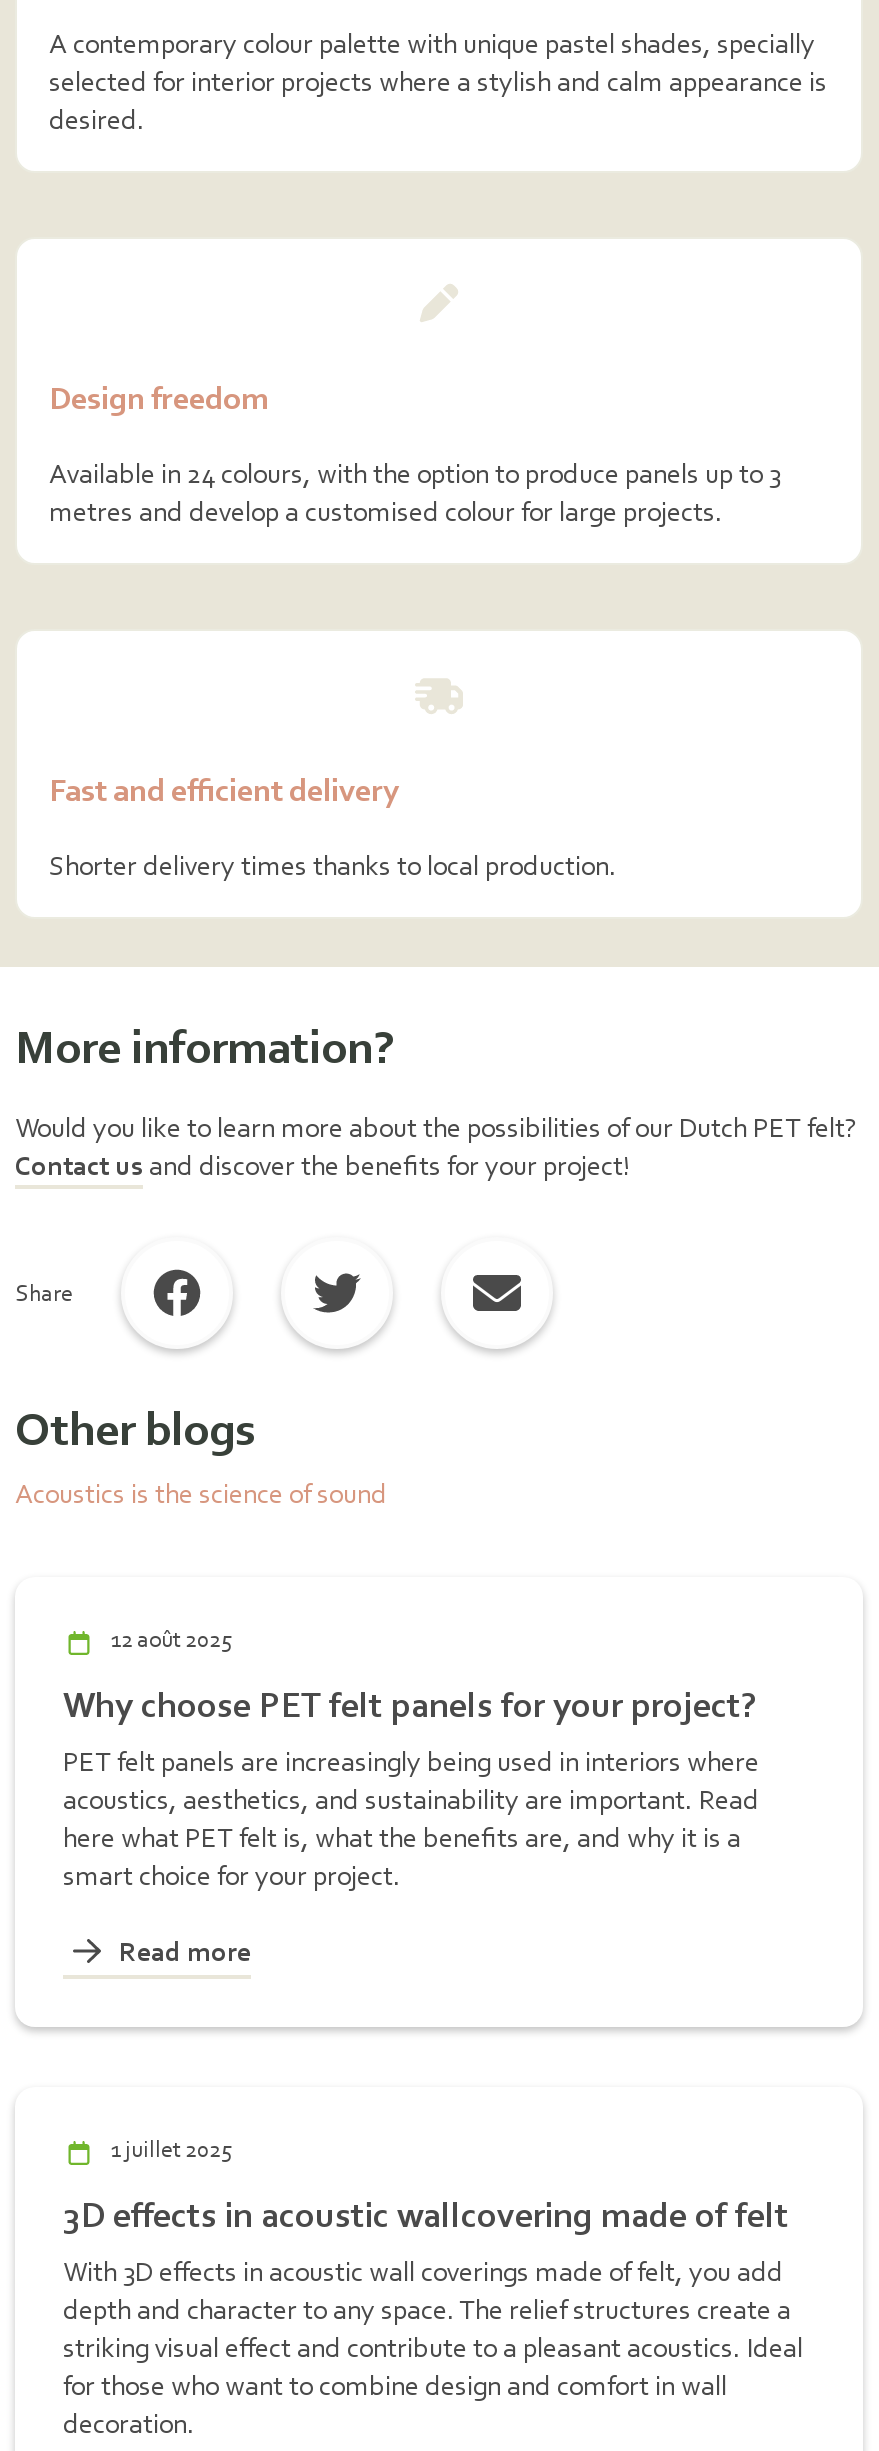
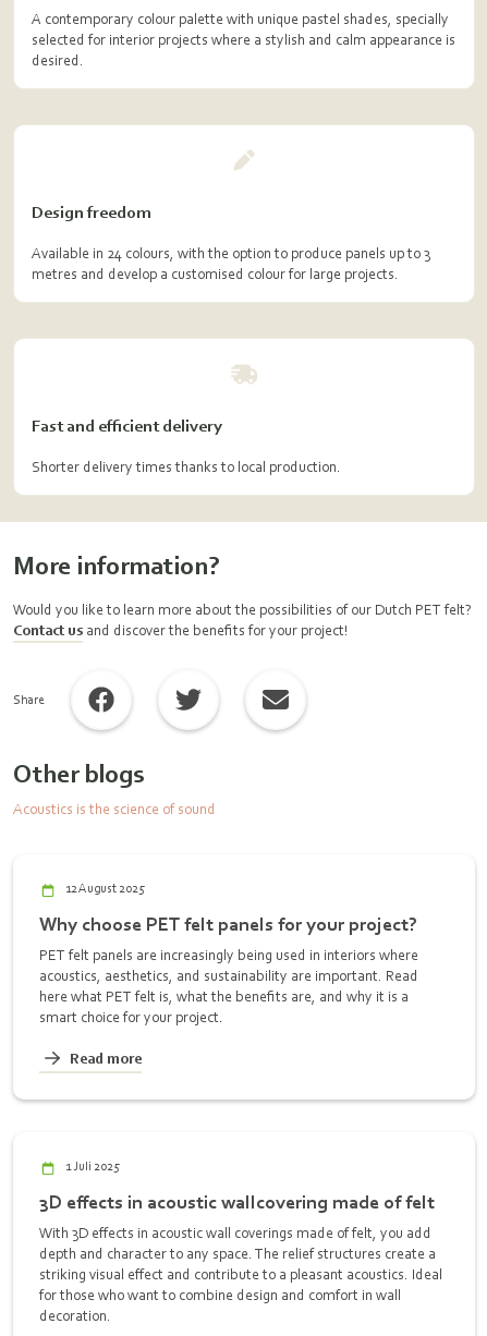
[111,1625,233,1653] 12 août 2025 -> [65,880,145,896] 12 August 2025
[111,2135,233,2163] 1 juillet 2025 -> [65,1158,120,1174] 1 Juli 2025

